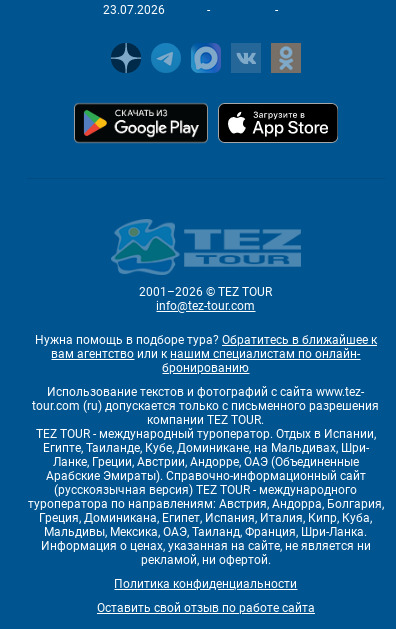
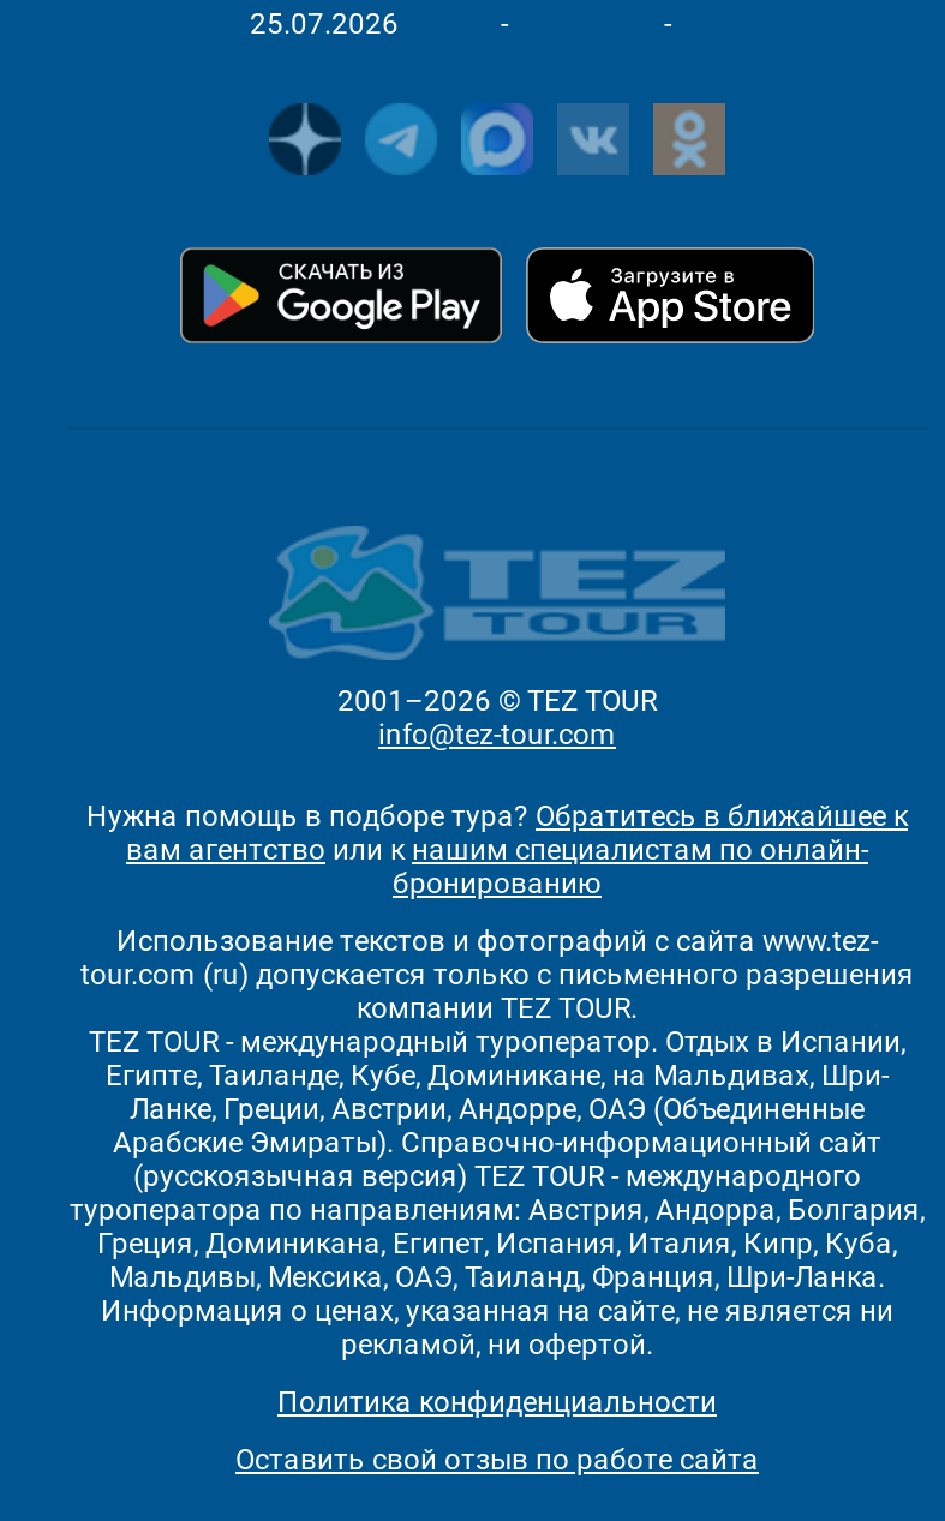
[103,3,165,17] 23.07.2026 -> [250,7,399,41] 25.07.2026

